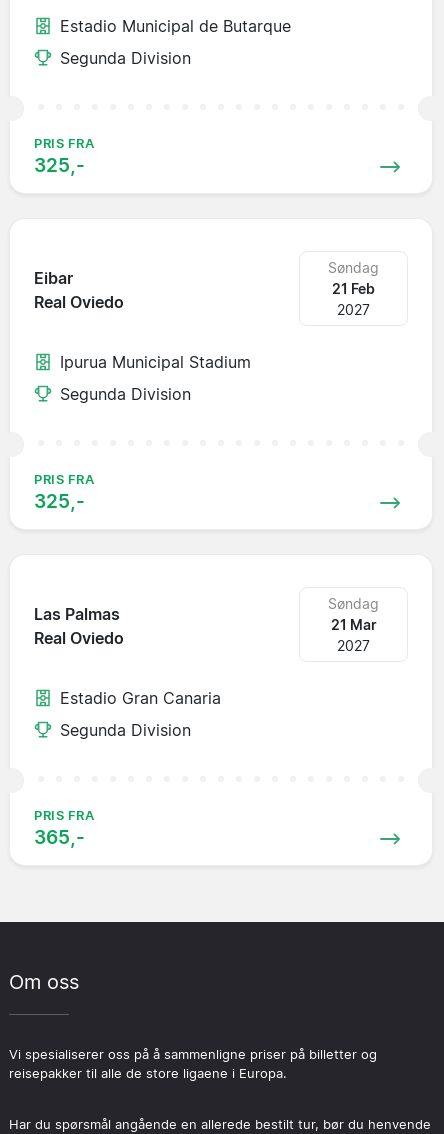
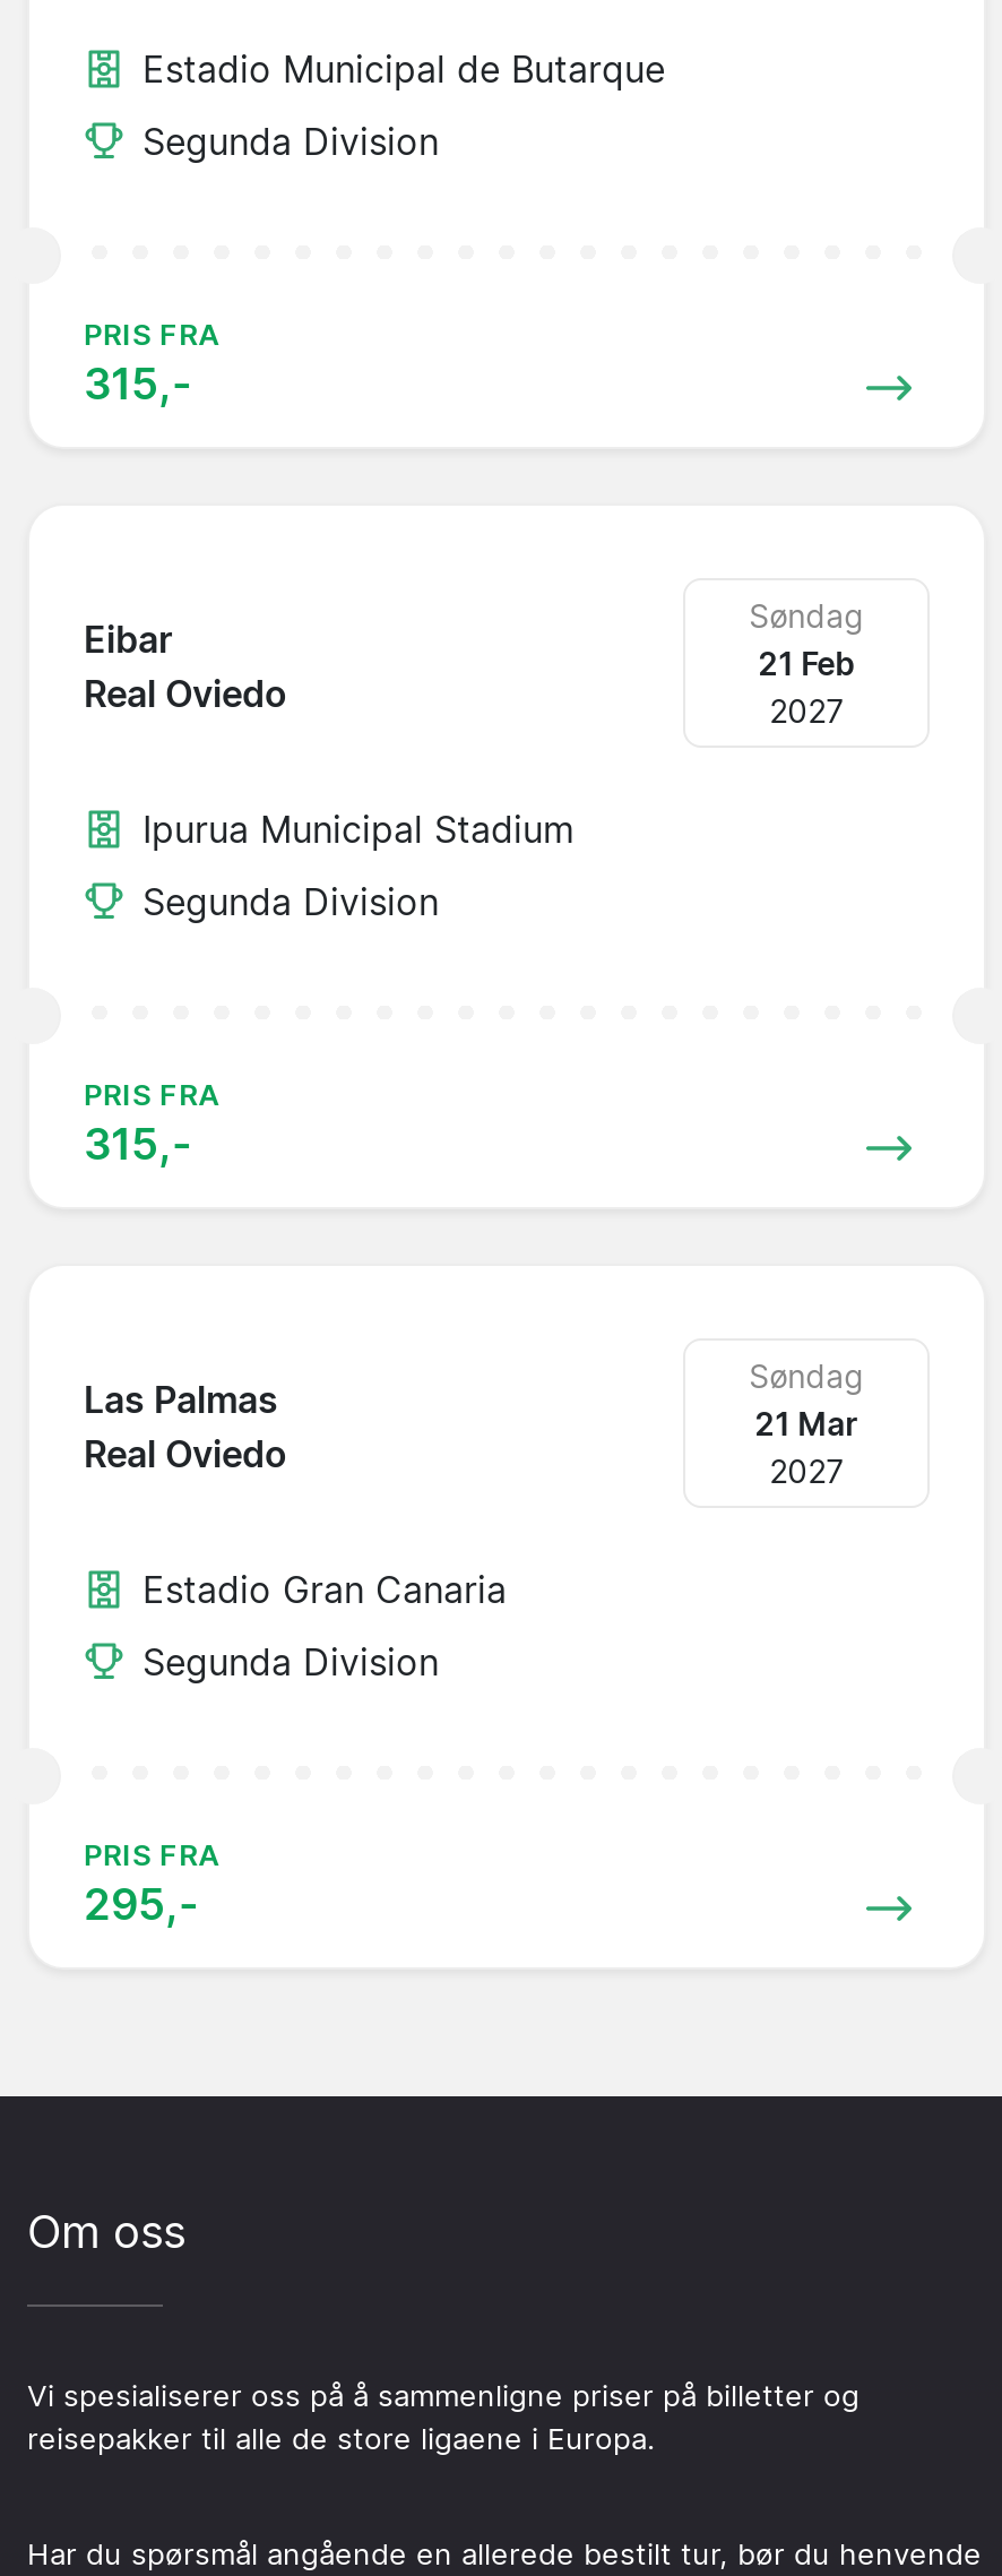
[34,153,85,177] 325,- -> [84,355,192,410] 315,-
[34,489,85,513] 325,- -> [84,1116,192,1170] 315,-
[34,825,85,849] 365,- -> [84,1876,199,1930] 295,-

